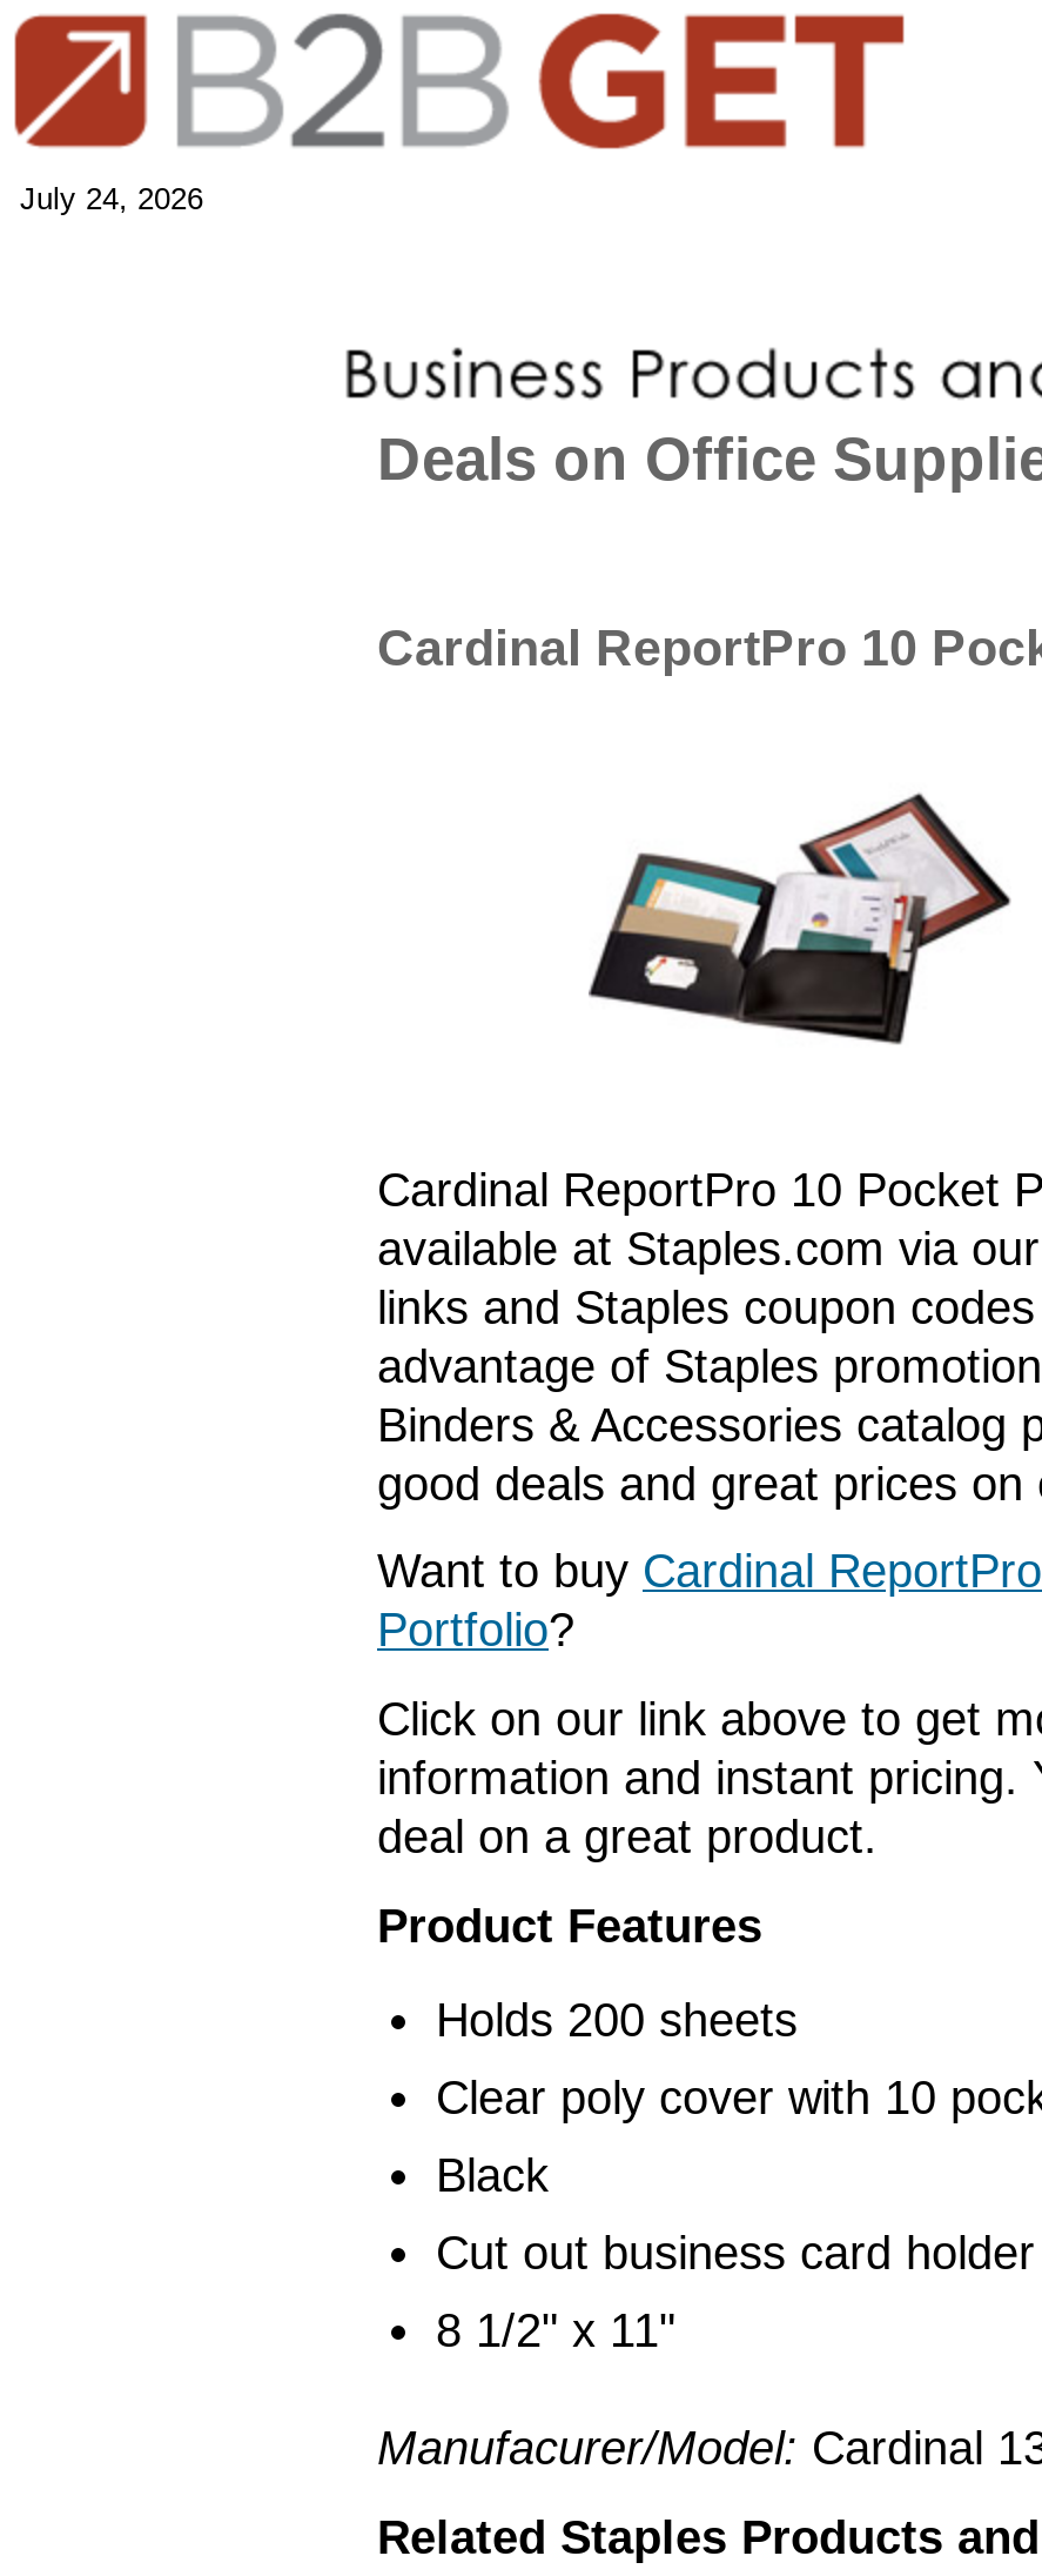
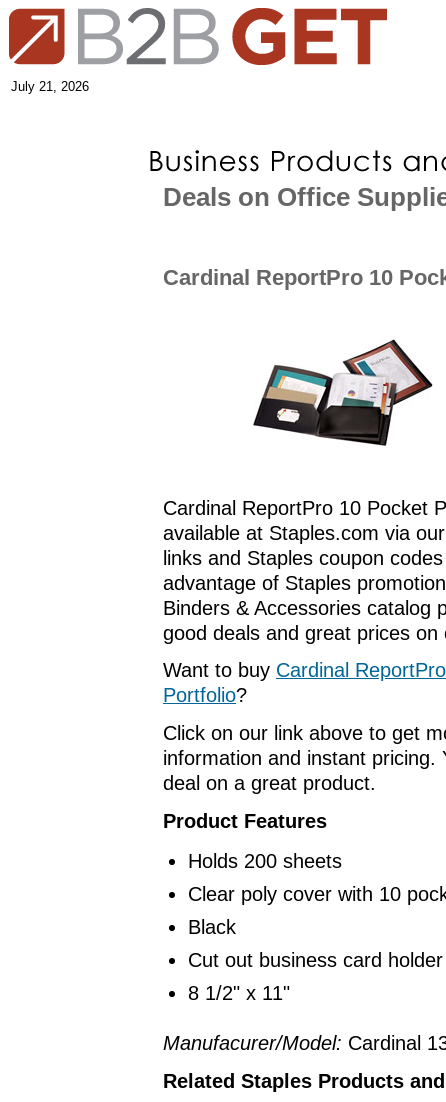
[20,181,203,216] July 24, 2026 -> [11,79,89,94] July 21, 2026

